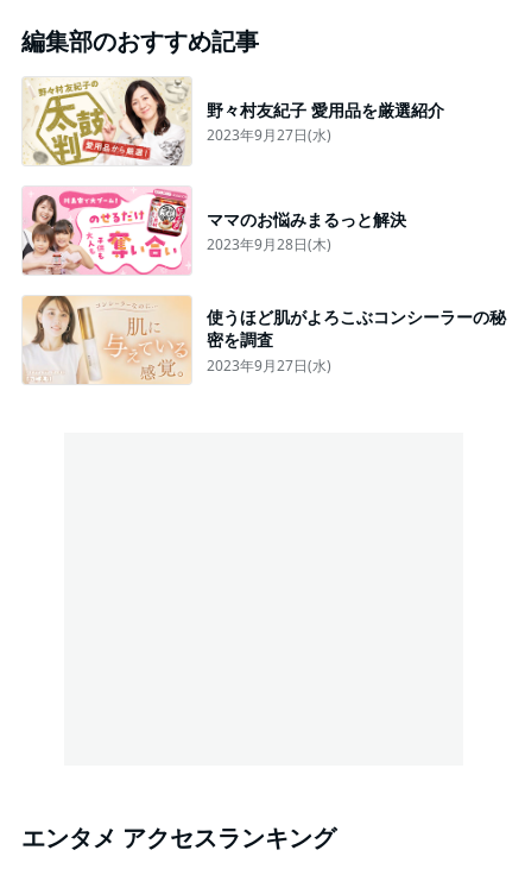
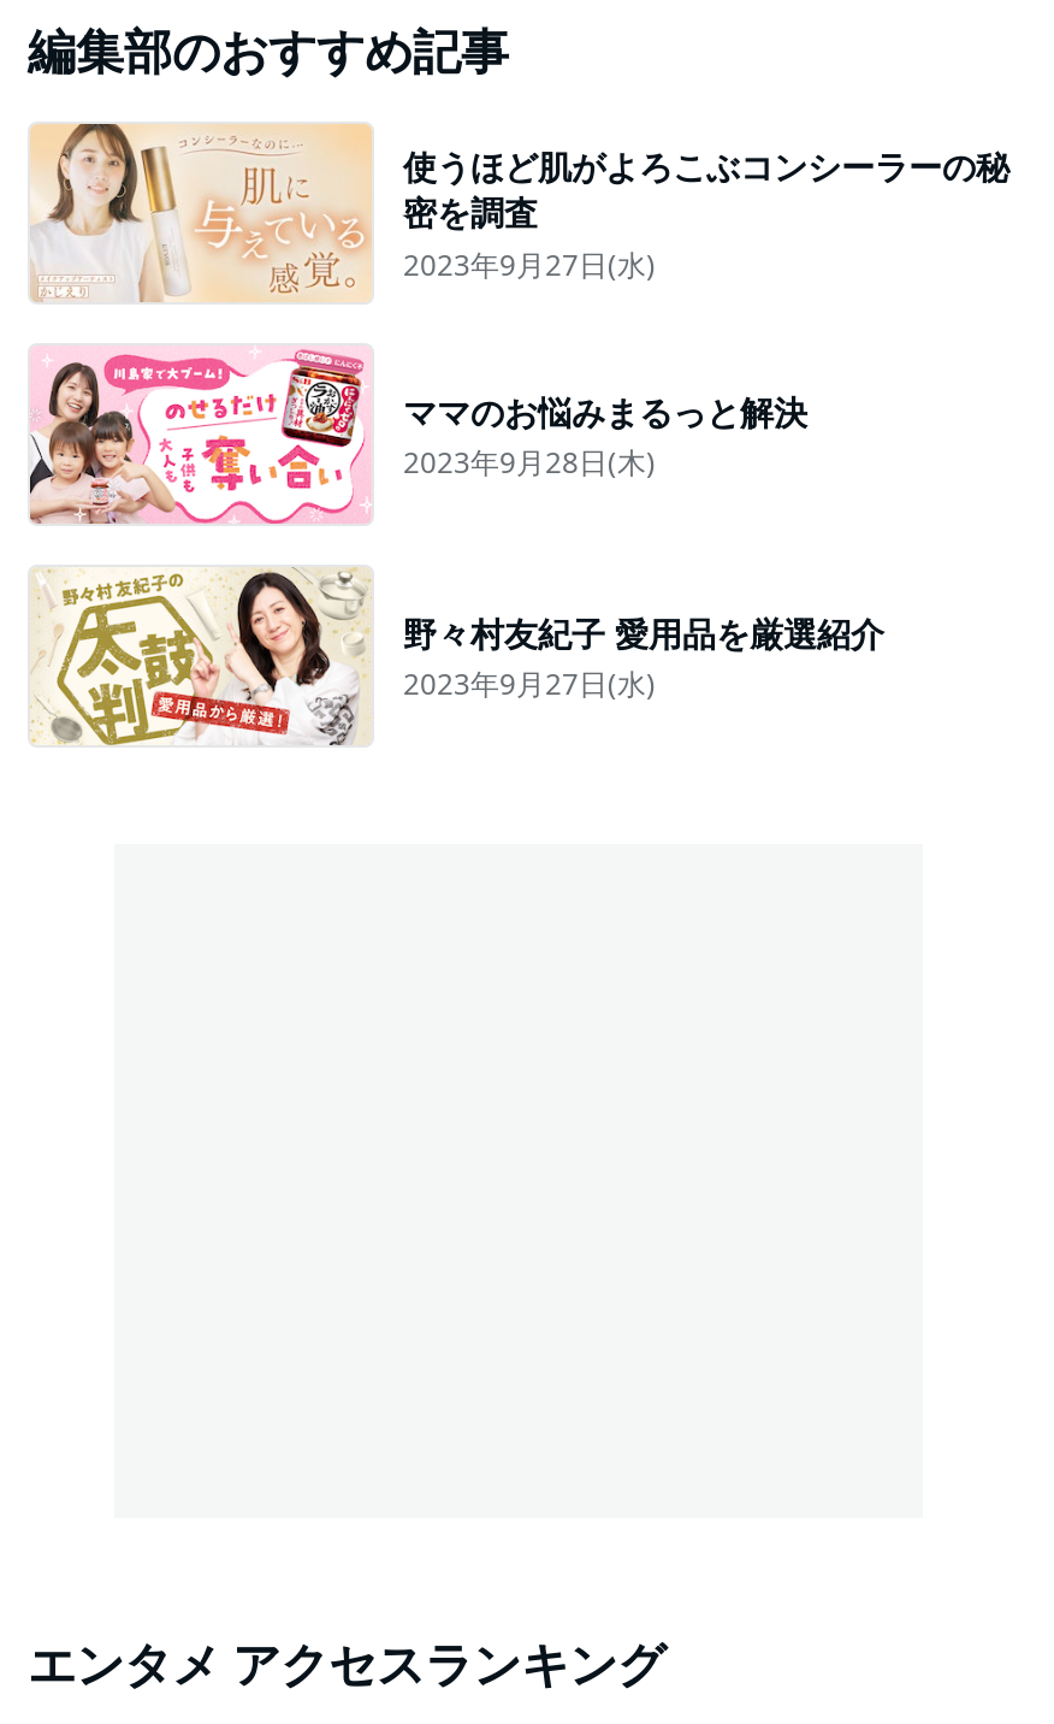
moved [24,77,444,166] -> [32,567,884,748]: [image] | 野々村友紀子 愛用品を厳選紹介
moved [24,295,506,384] -> [32,122,1009,302]: [image] | 使うほど肌がよろこぶコンシーラーの秘 | 密を調査

